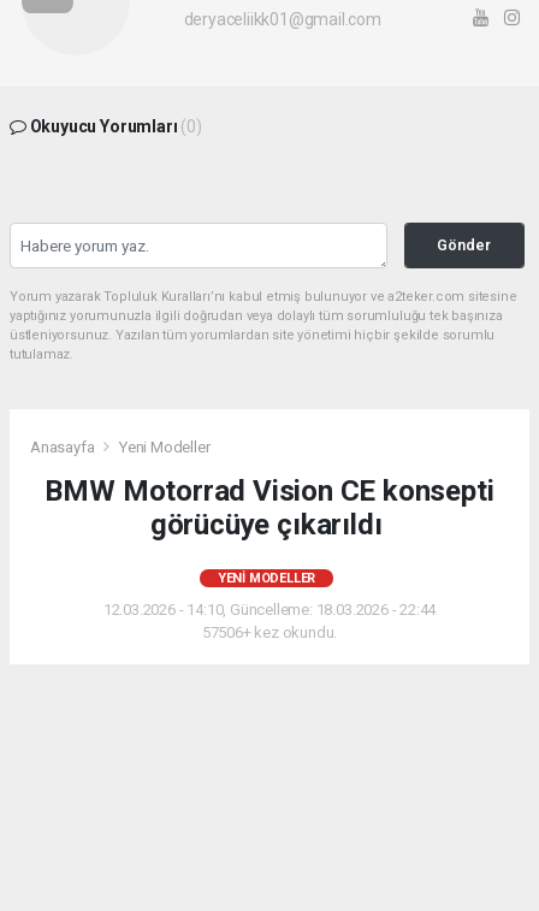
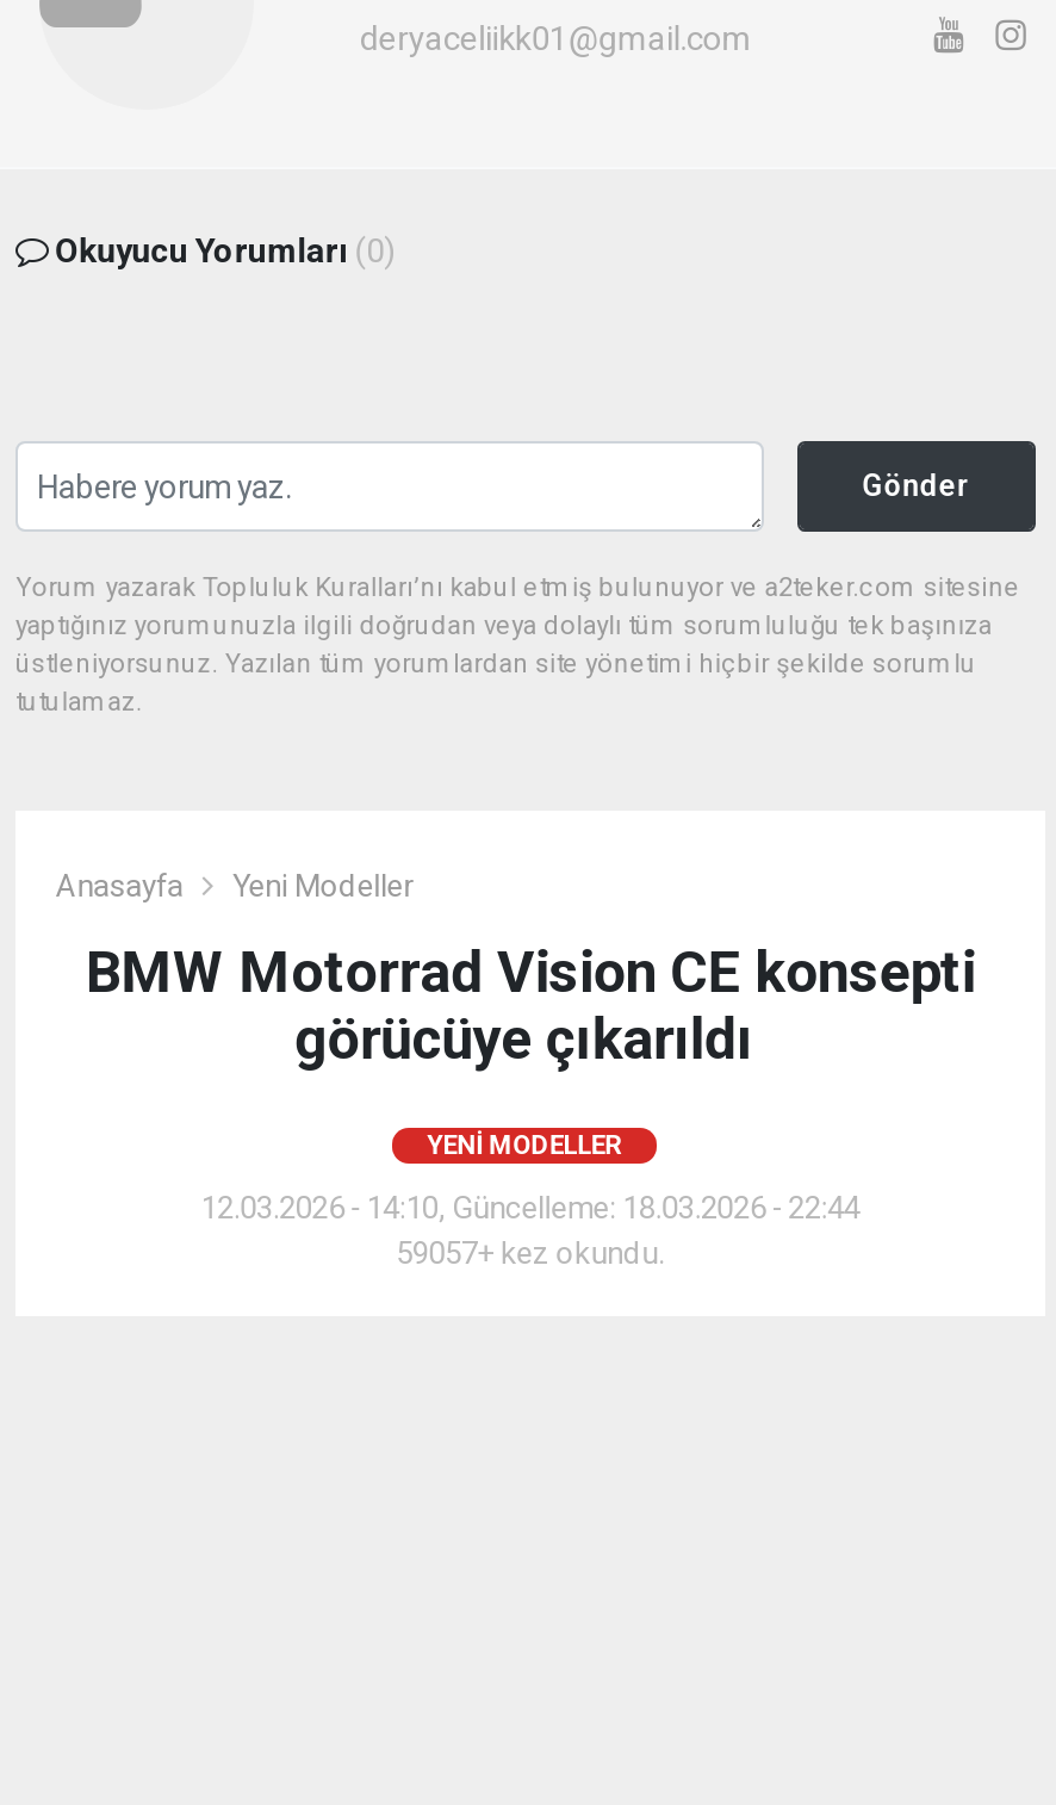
[202,623,337,641] 57506+ kez okundu. -> [396,1235,665,1271] 59057+ kez okundu.

